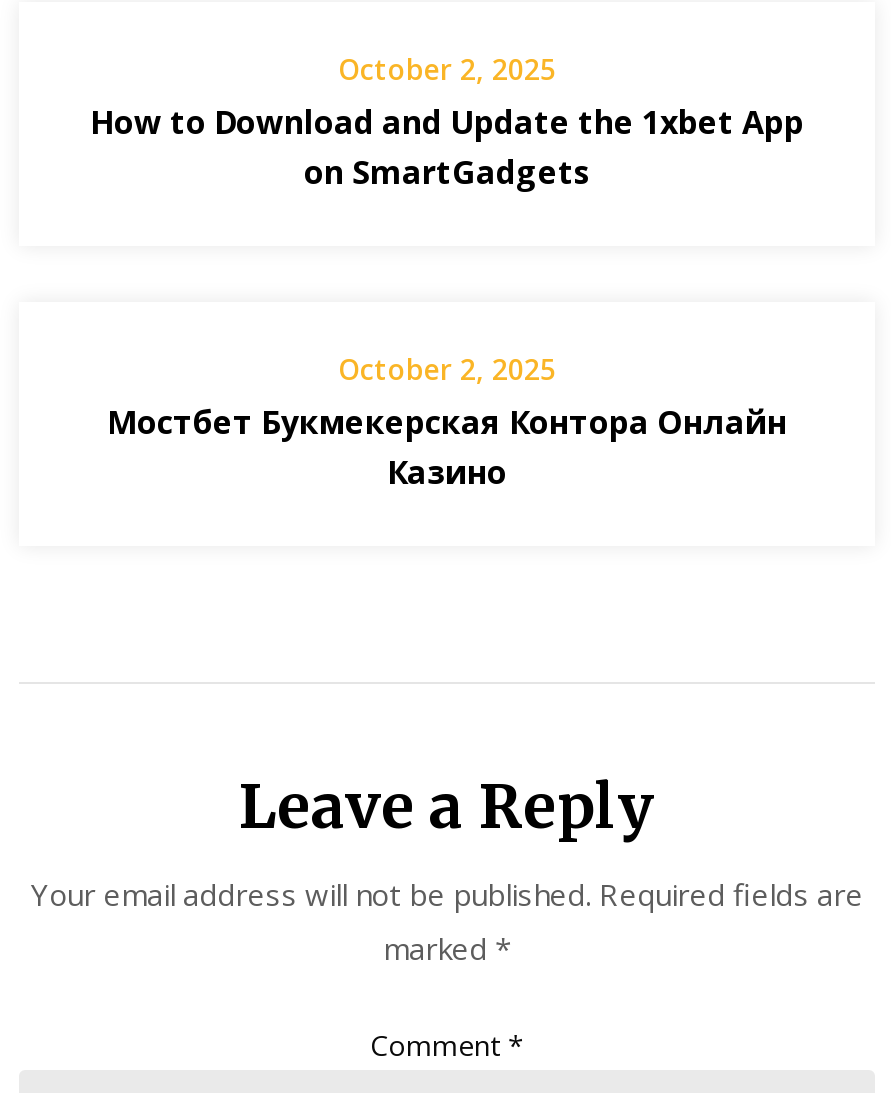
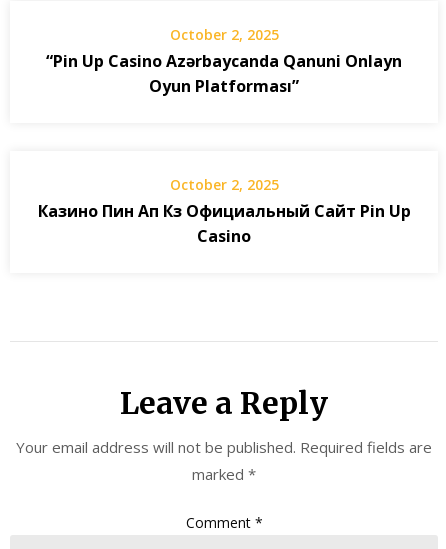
[90,99,804,193] How to Download and Update the 1xbet App | on SmartGadgets -> [46,49,402,96] “Pin Up Casino Azərbaycanda Qanuni Onlayn | Oyun Platforması”
[107,399,787,493] Мостбет Букмекерская Контора Онлайн | Казино -> [37,199,410,246] Казино Пин Ап Кз Официальный Сайт Pin Up | Casino

